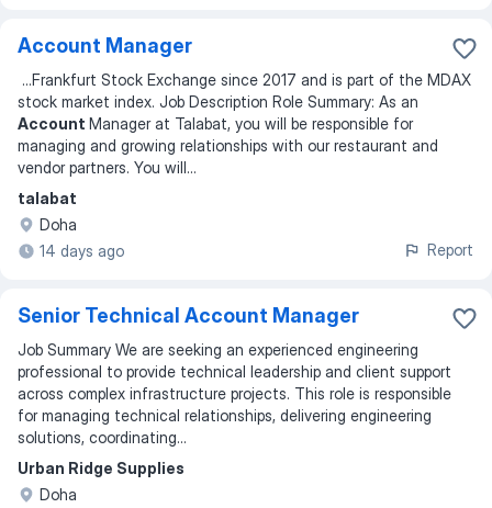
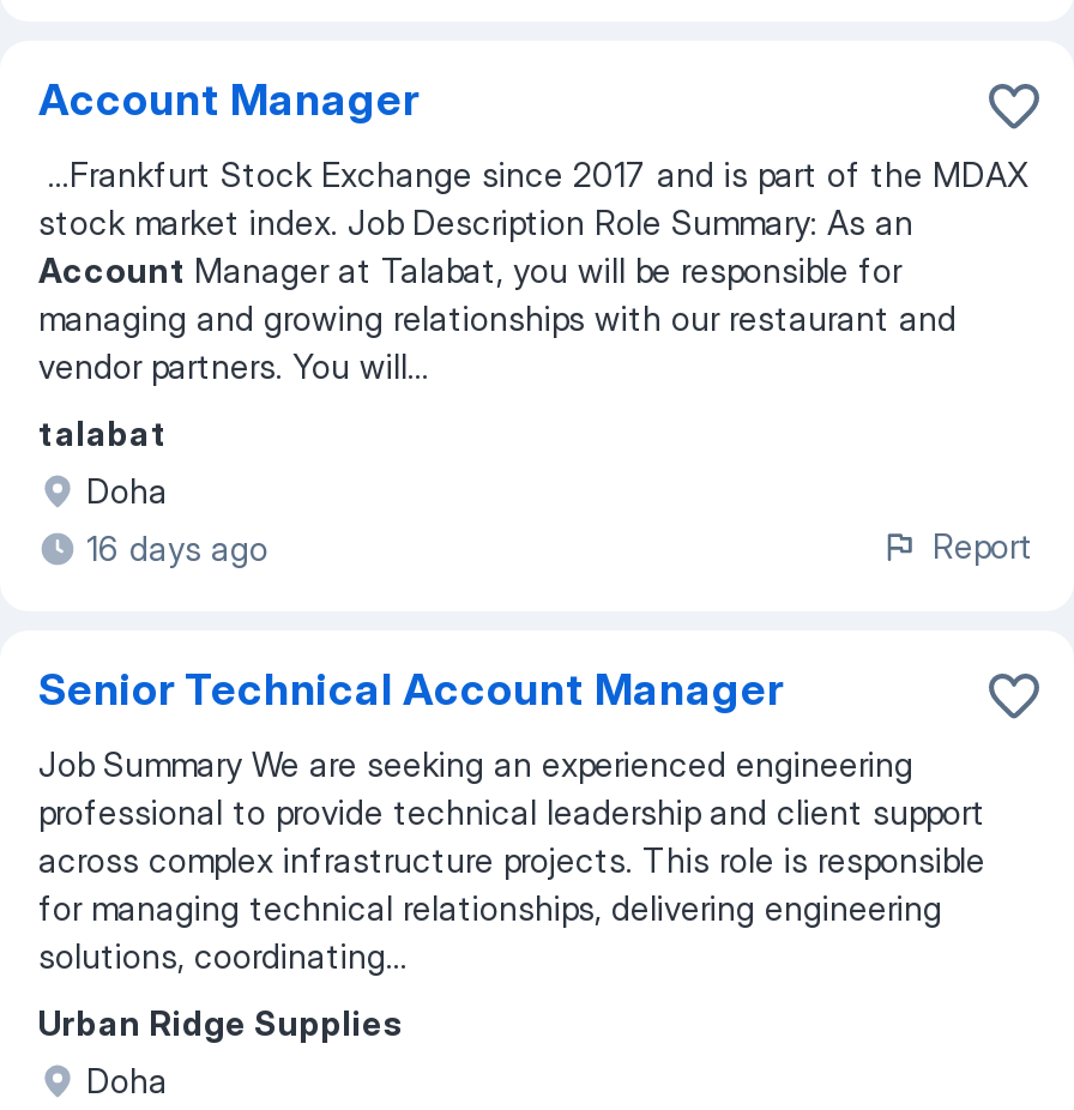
[40,241,124,260] 14 days ago -> [86,527,268,568] 16 days ago

